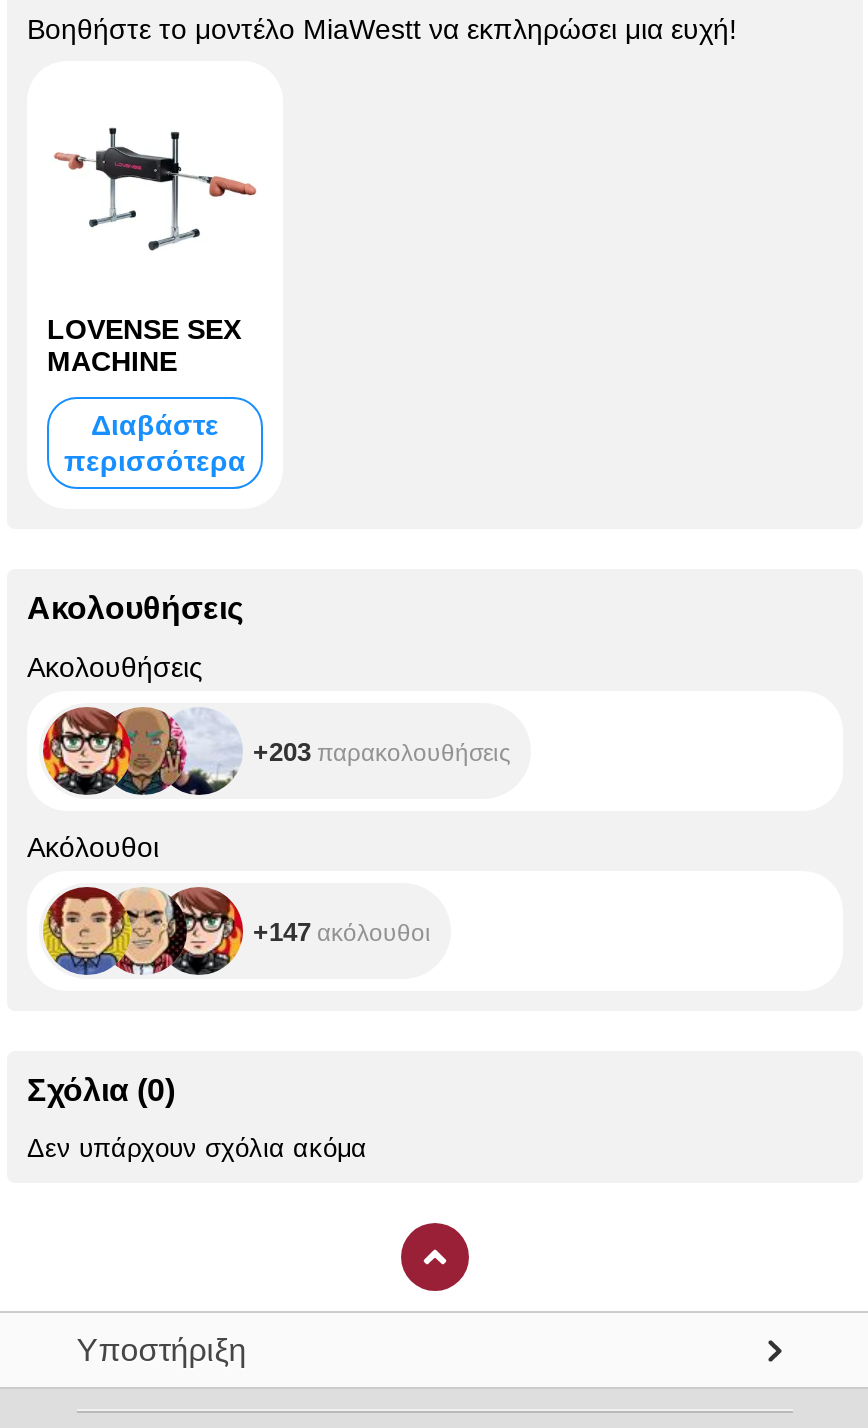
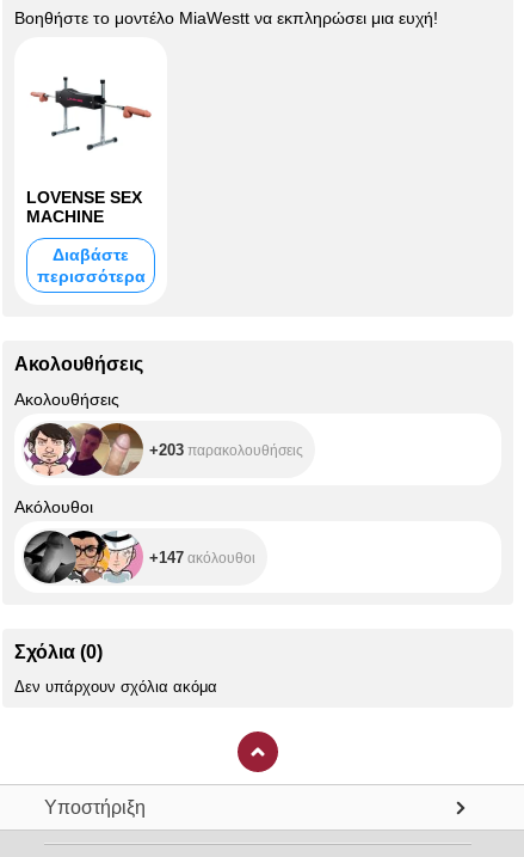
[41,705,243,797] [image] -> [24,422,144,477] [image]
[41,885,243,977] [image] -> [23,529,142,584] [image]

